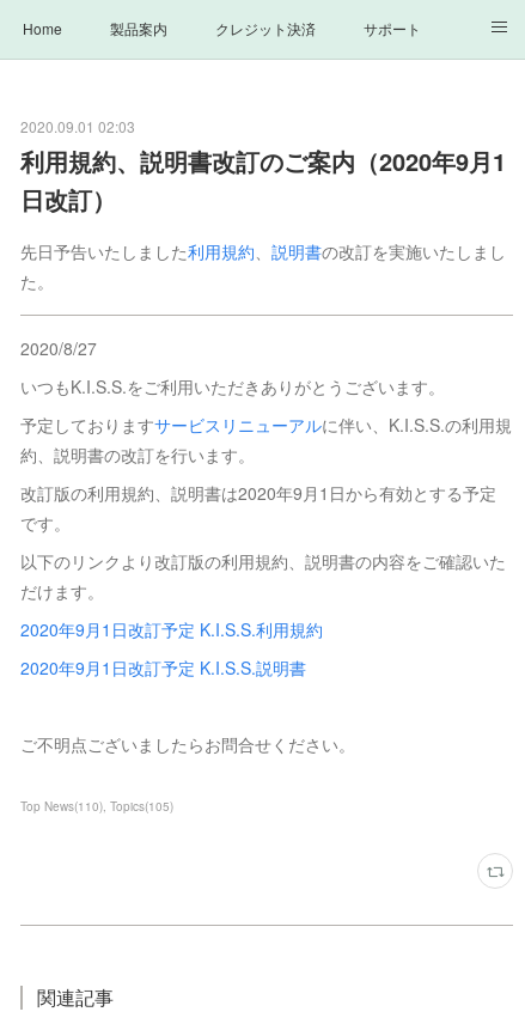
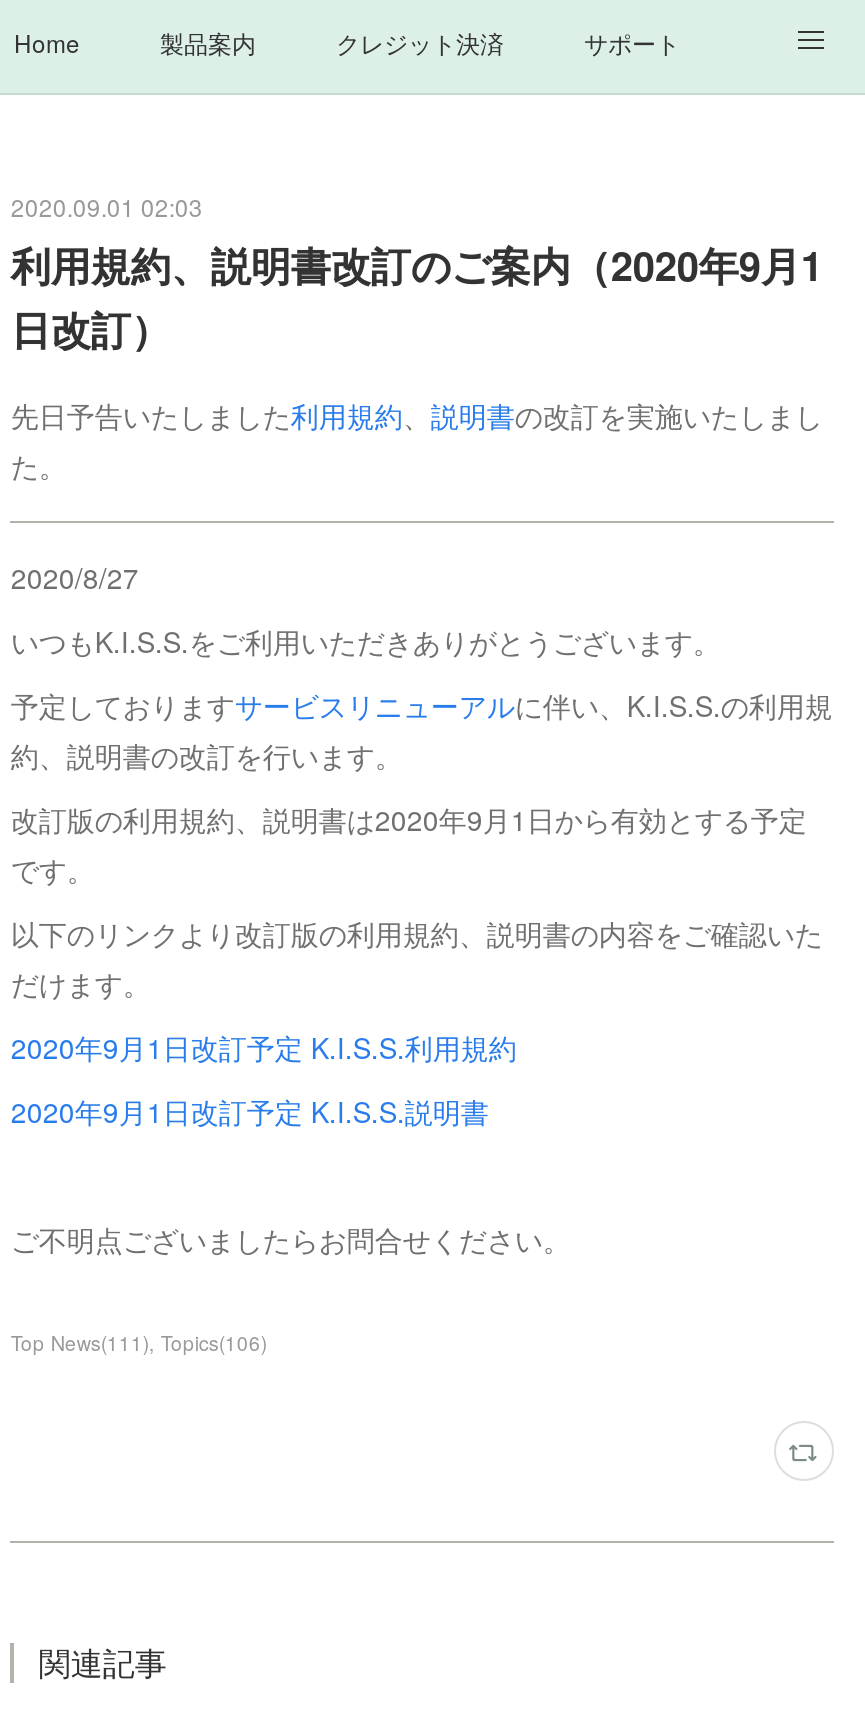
[21,798,174,815] Top News(110) Topics(105) -> [11,1329,267,1357] Top News(111) Topics(106)

